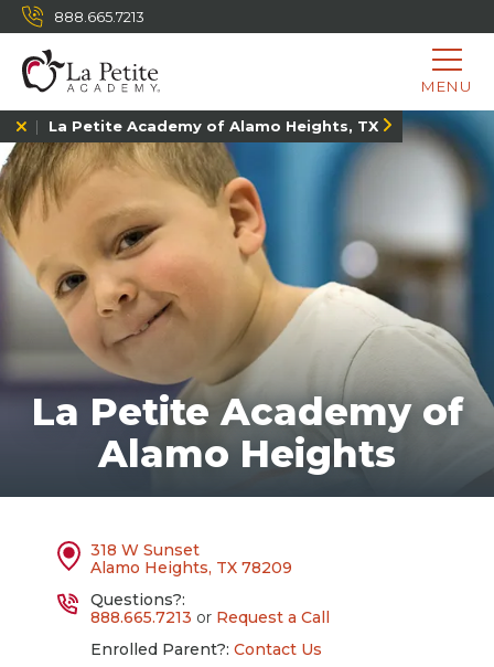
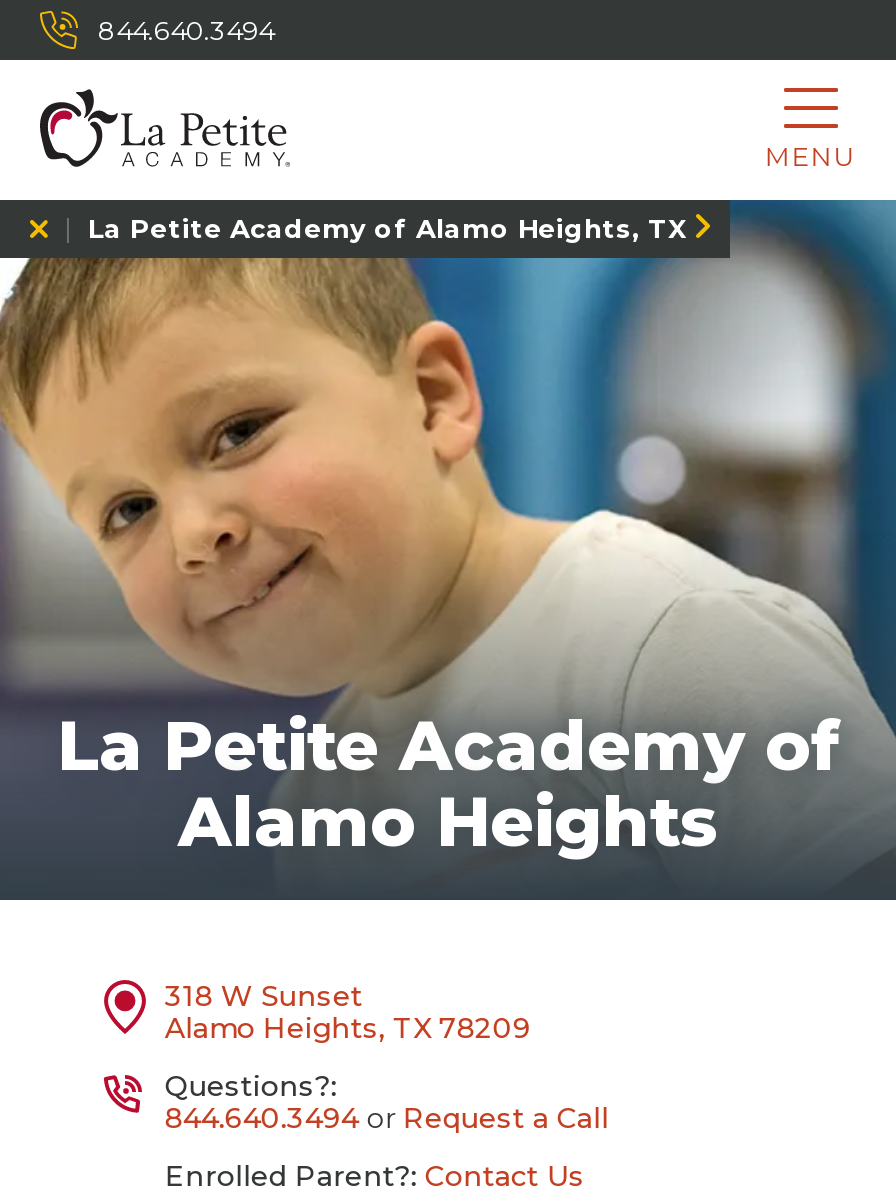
[54,8,144,25] 888.665.7213 -> [98,14,274,46] 844.640.3494
[91,607,330,627] 888.665.7213 or Request a Call -> [165,1100,609,1136] 844.640.3494 or Request a Call

